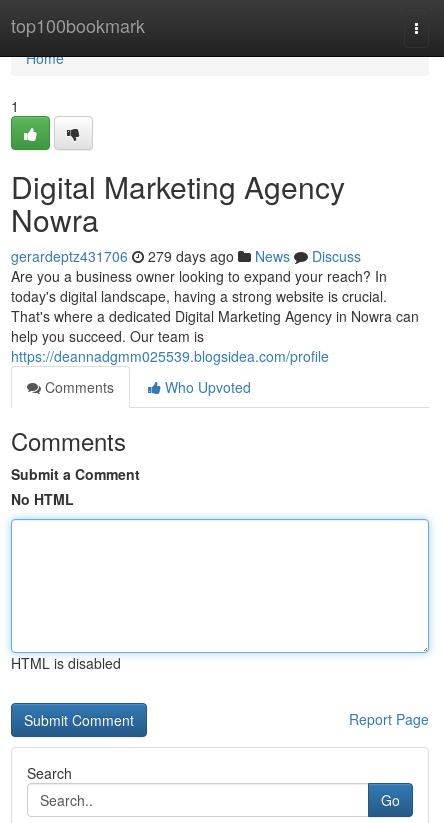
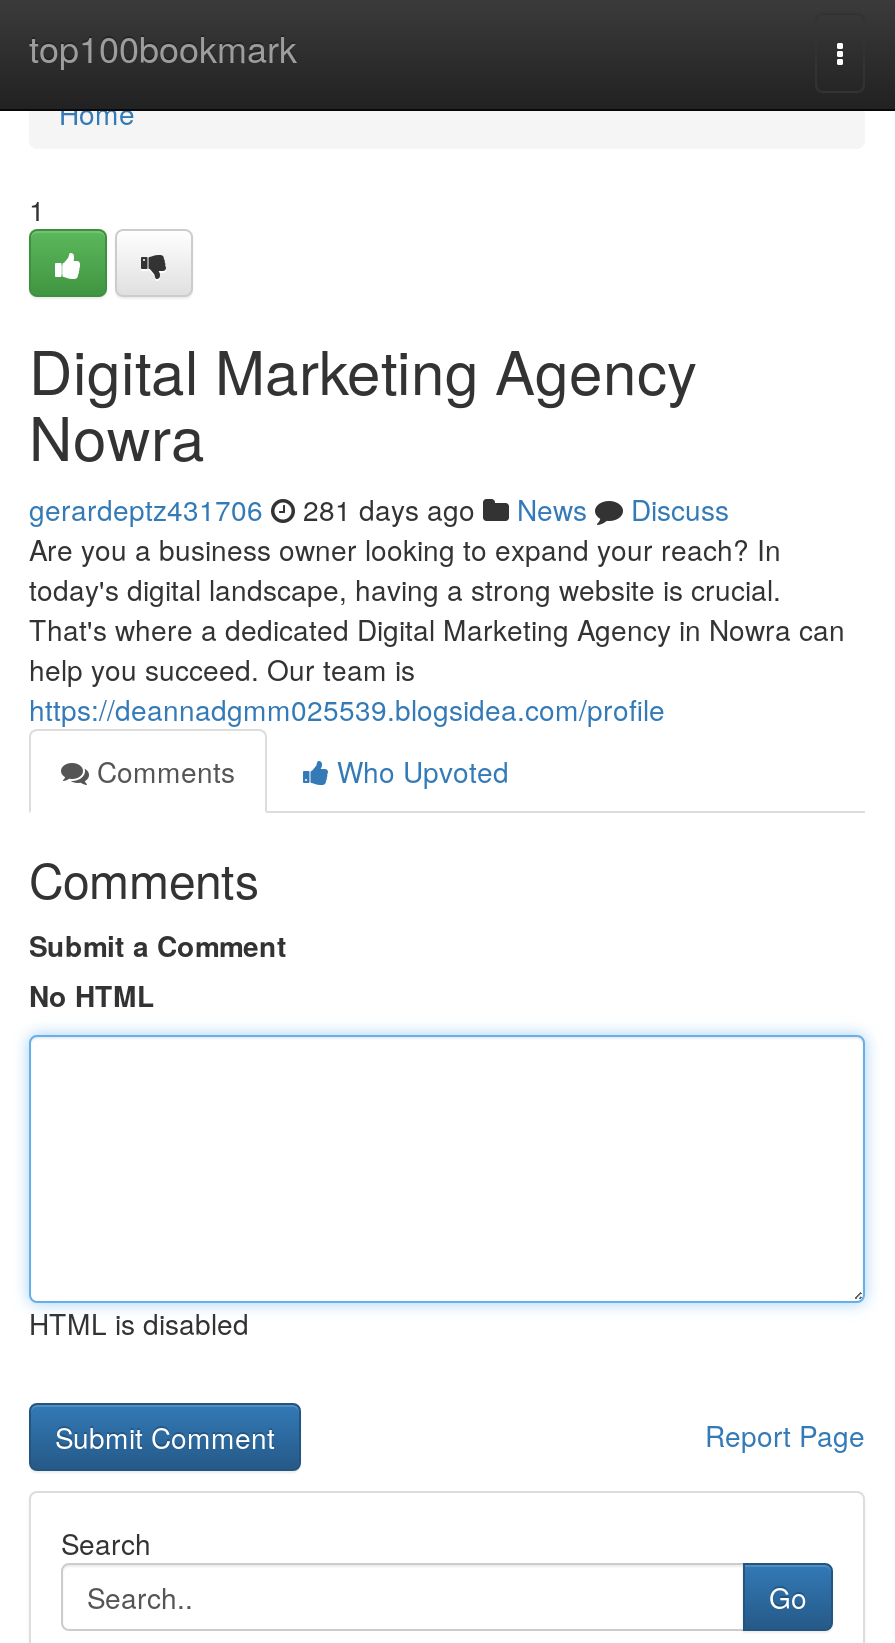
[11,246,361,266] gerardeptz431706 279 days ago News Discuss -> [29,489,729,529] gerardeptz431706 281 days ago News Discuss

